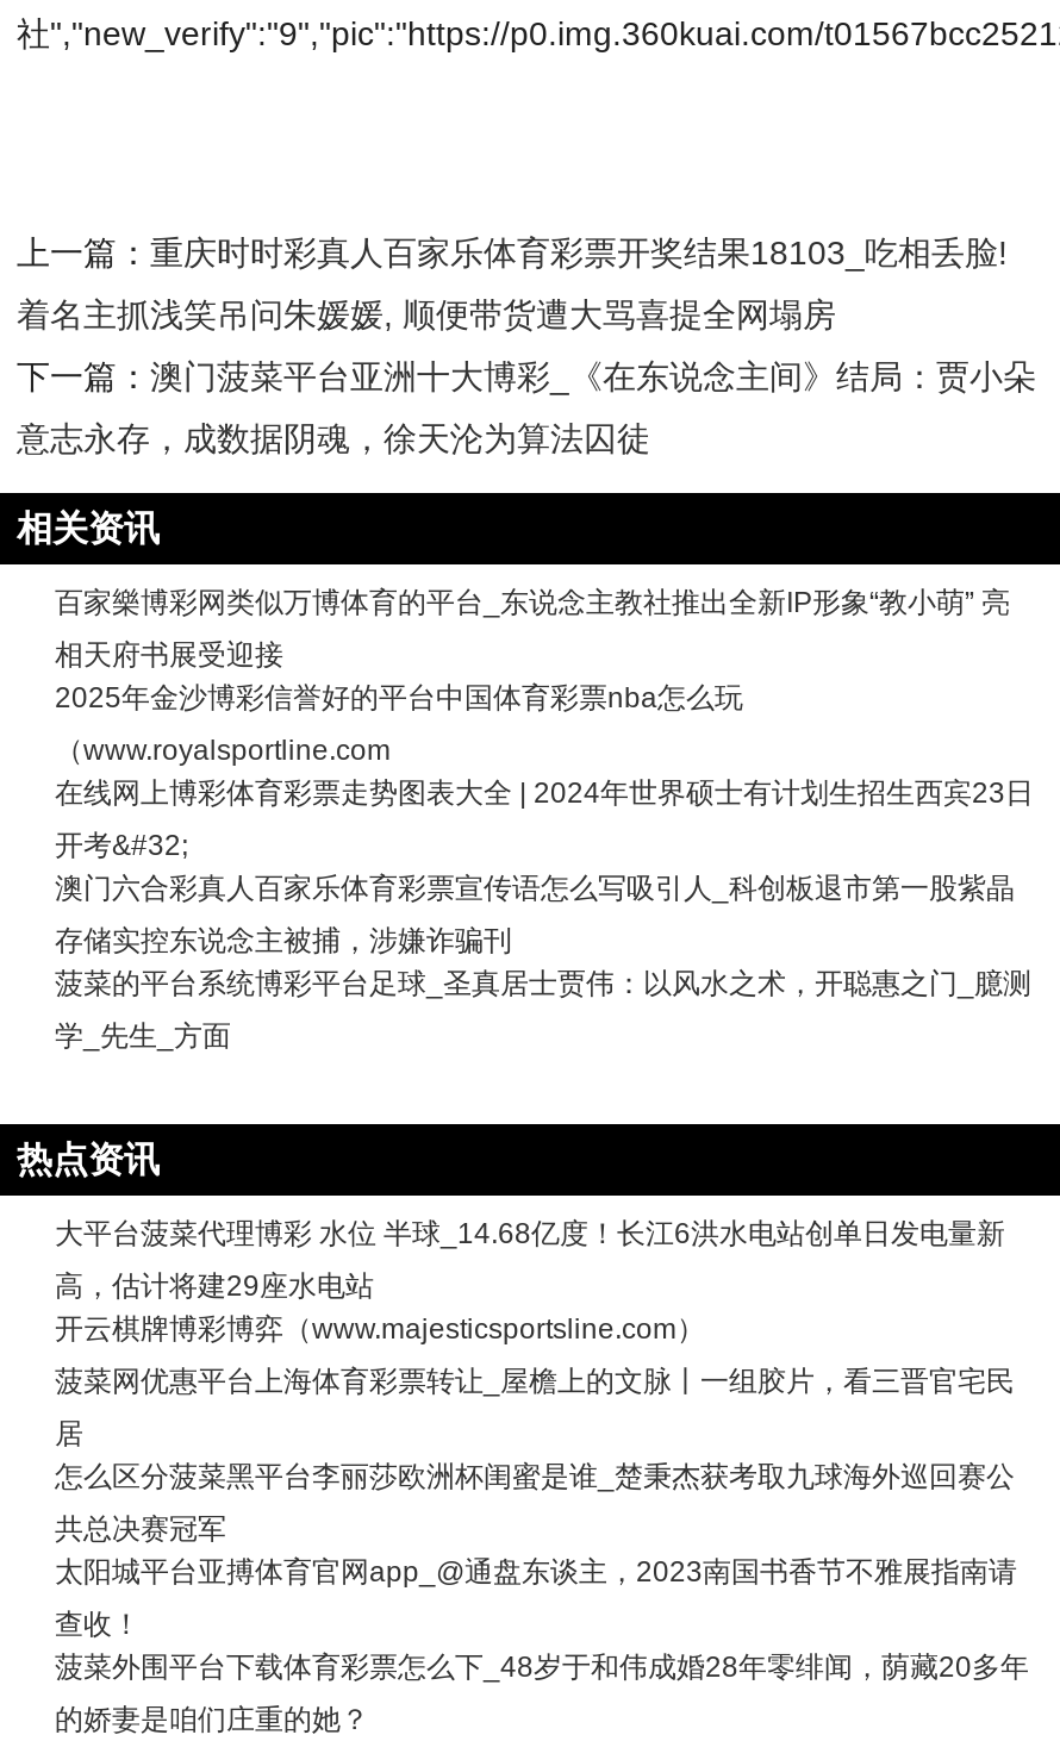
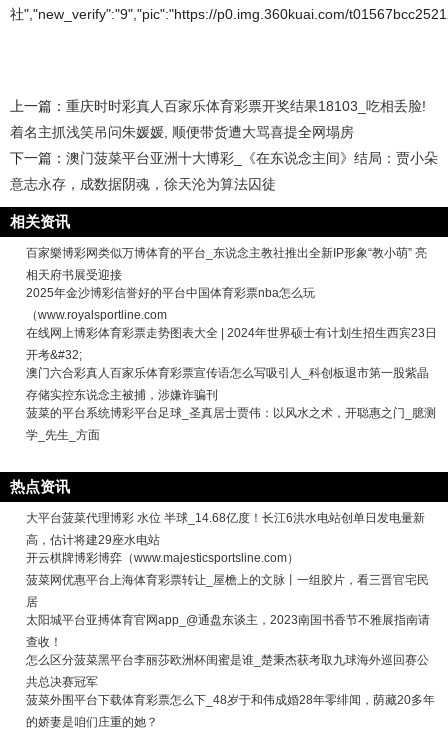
moved [55,1460,1015,1545] -> [26,653,429,689]: 怎么区分菠菜黑平台李丽莎欧洲杯闺蜜是谁_楚秉杰获考取九球海外巡回赛公 | 共总决赛冠军
moved [55,1555,1017,1641] -> [26,613,430,649]: 太阳城平台亚搏体育官网app_@通盘东谈主，2023南国书香节不雅展指南请 | 查收！

